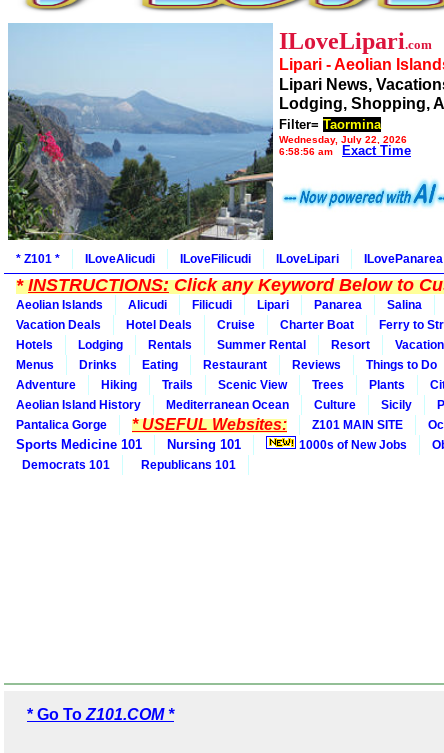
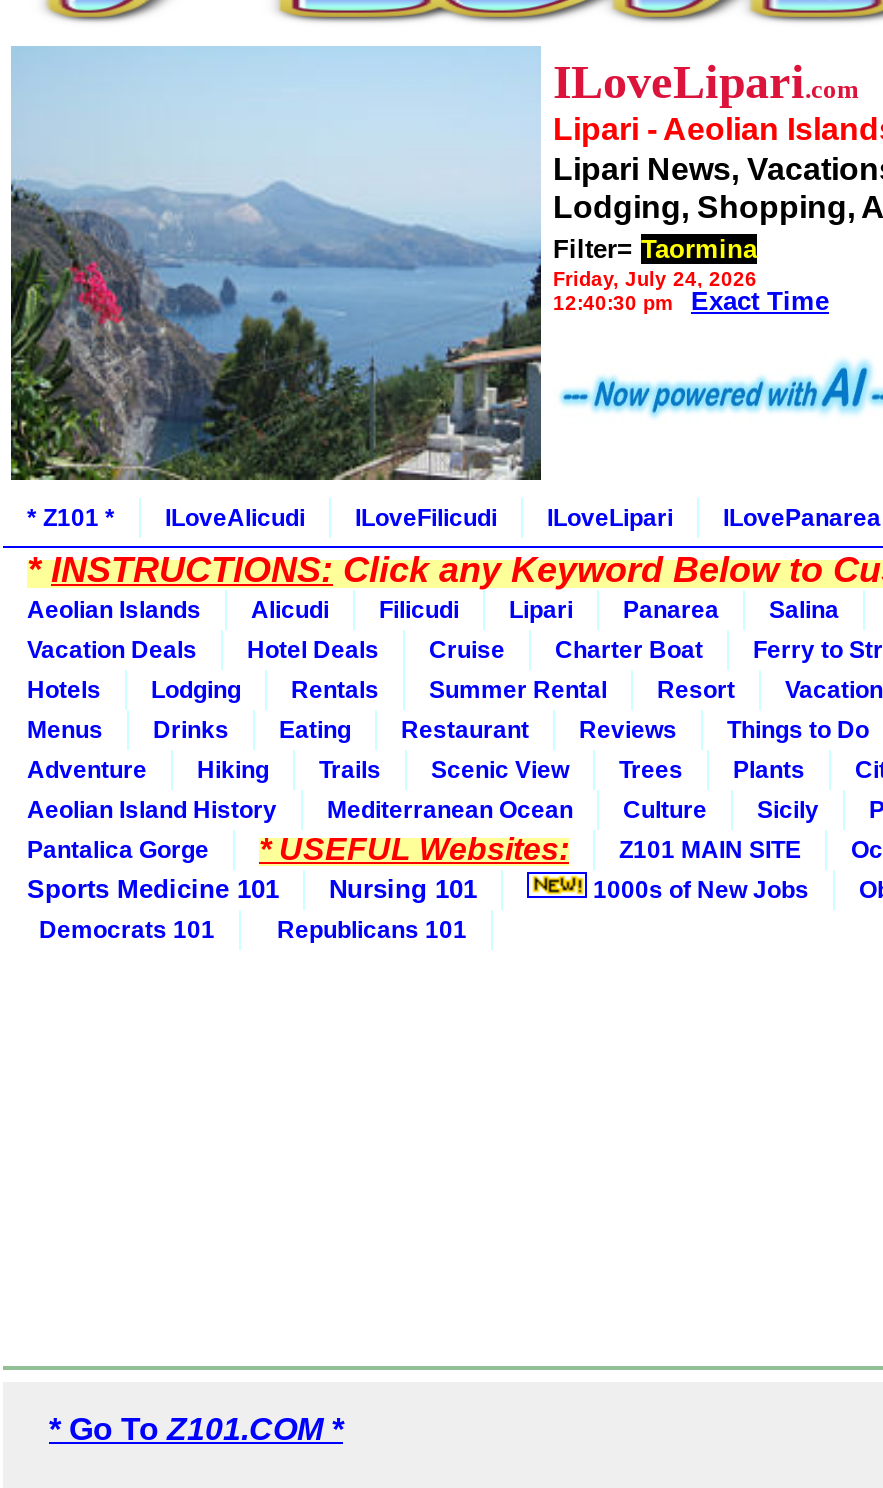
[279,134,407,157] Wednesday, July 22, 2026 | 6:58:56 am -> [553,268,757,314] Friday, July 24, 2026 | 12:40:30 pm

